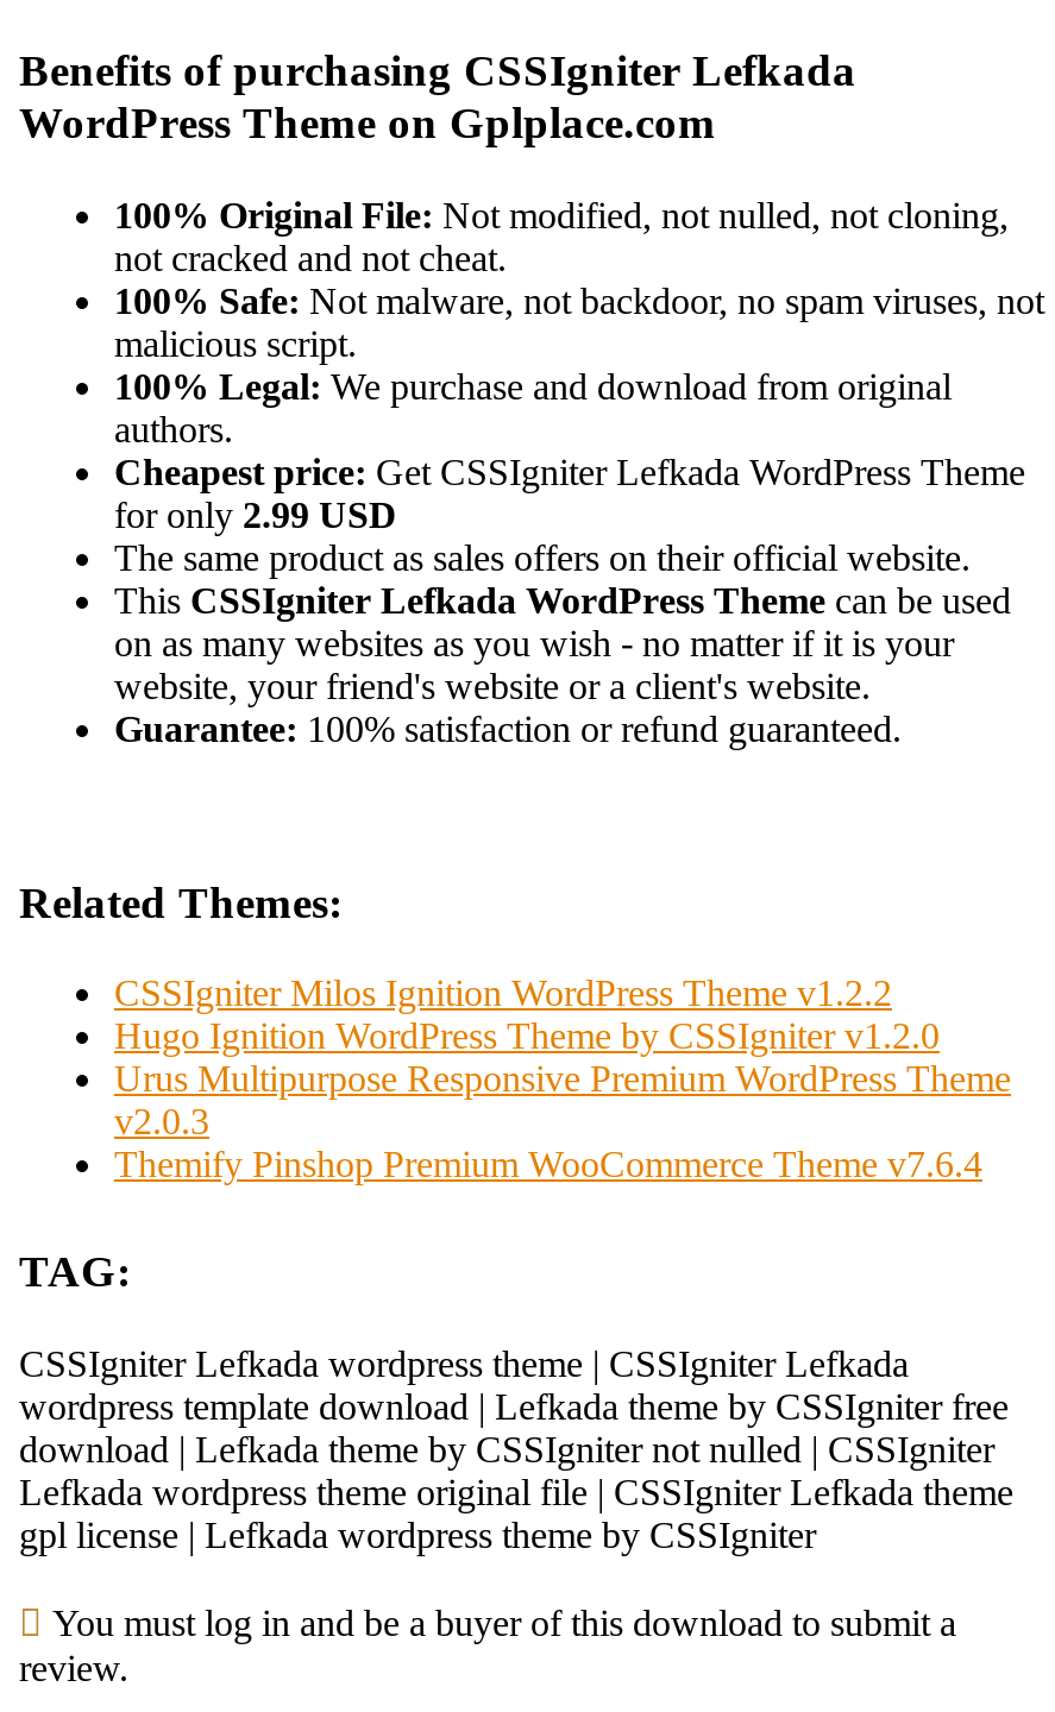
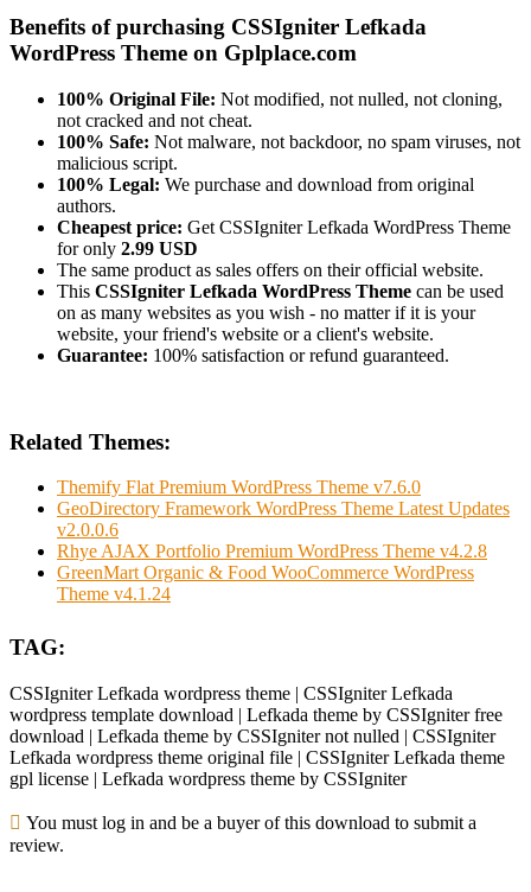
[114,973,1011,1185] CSSIgniter Milos Ignition WordPress Theme v1.2.2 | Hugo Ignition WordPress Theme by CSSIgniter v1.2.0 | Urus Multipurpose Responsive Premium WordPress Theme | v2.0.3 | Themify Pinshop Premium WooCommerce Theme v7.6.4 -> [57,477,510,604] Themify Flat Premium WordPress Theme v7.6.0 | GeoDirectory Framework WordPress Theme Latest Updates | v2.0.0.6 | Rhye AJAX Portfolio Premium WordPress Theme v4.2.8 | GreenMart Organic & Food WooCommerce WordPress | Theme v4.1.24

